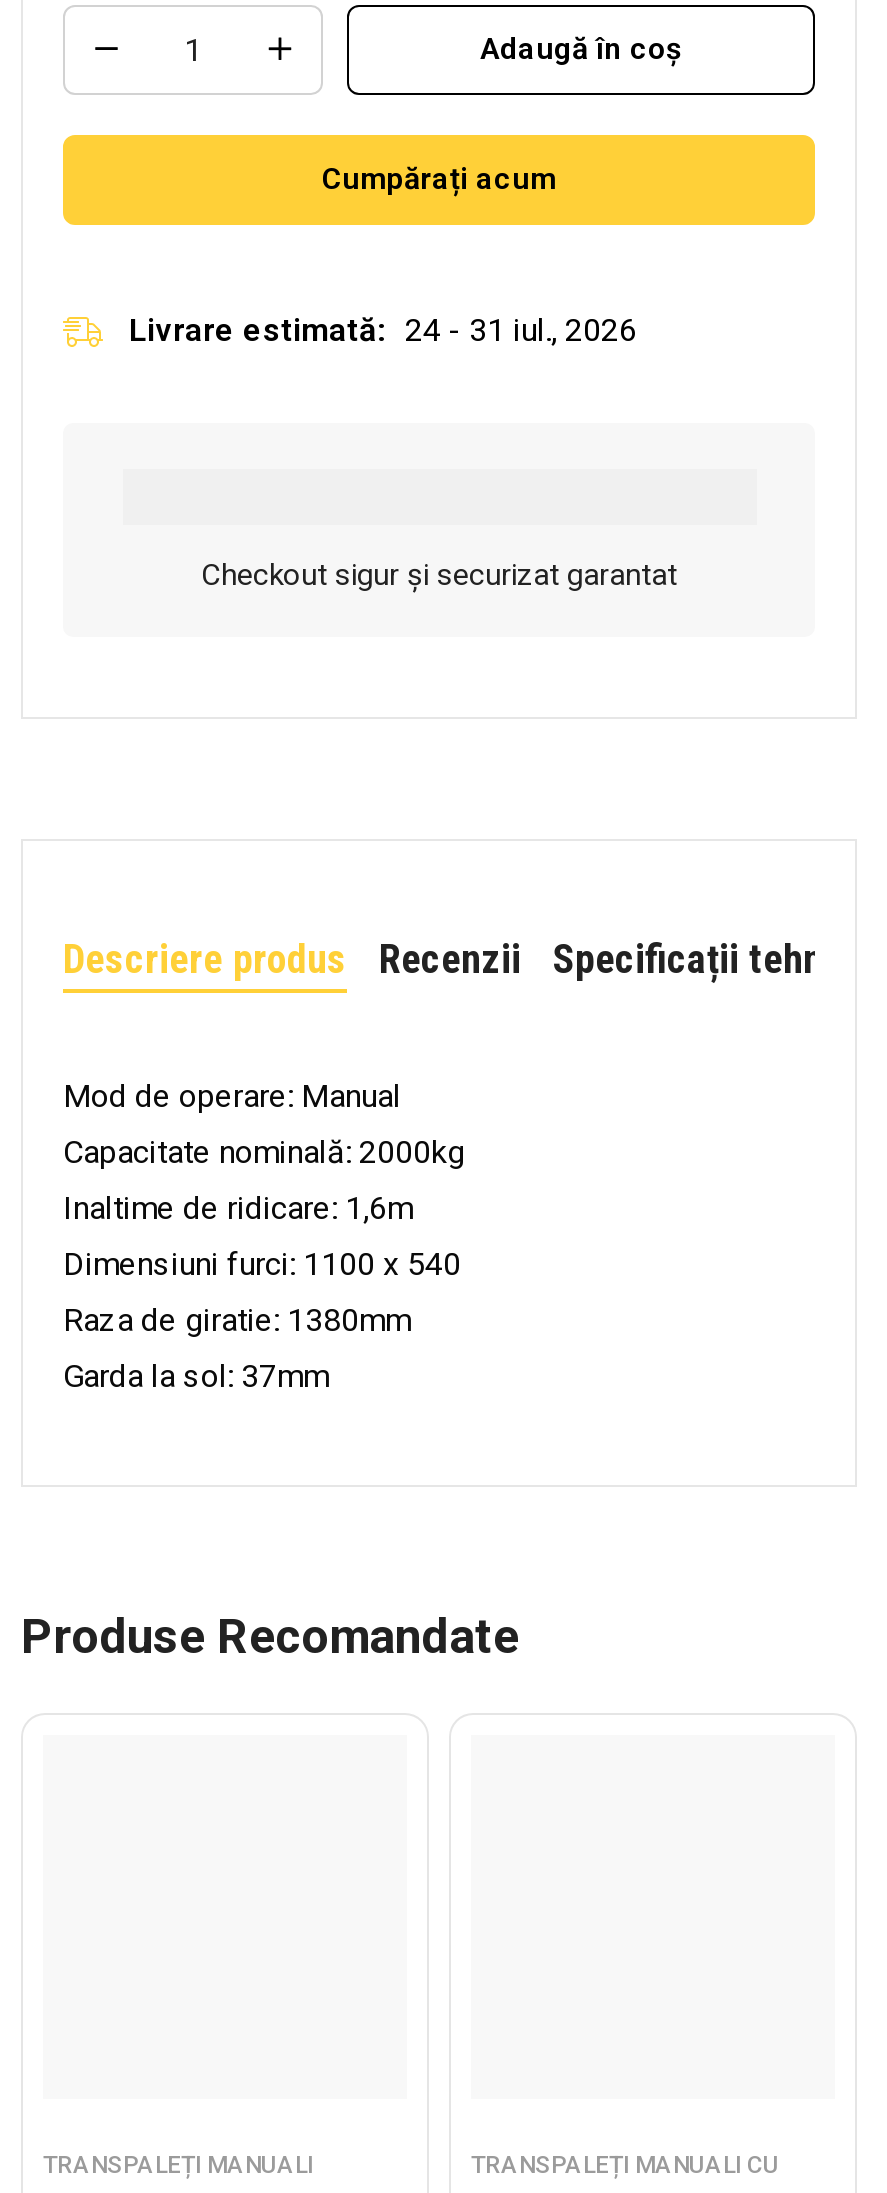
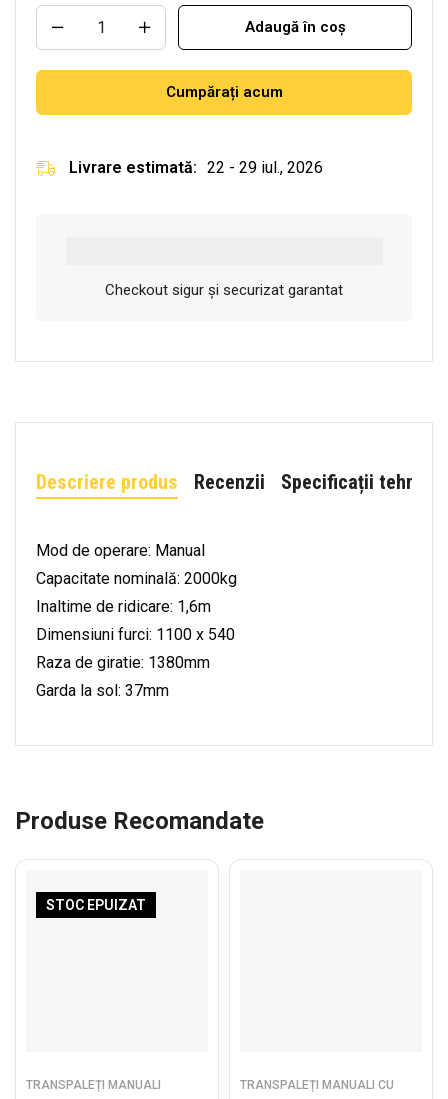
[129,310,637,348] Livrare estimată: 24 - 31 iul., 2026 -> [69,157,323,176] Livrare estimată: 22 - 29 iul., 2026
none -> [46,897,146,913] STOC EPUIZAT

